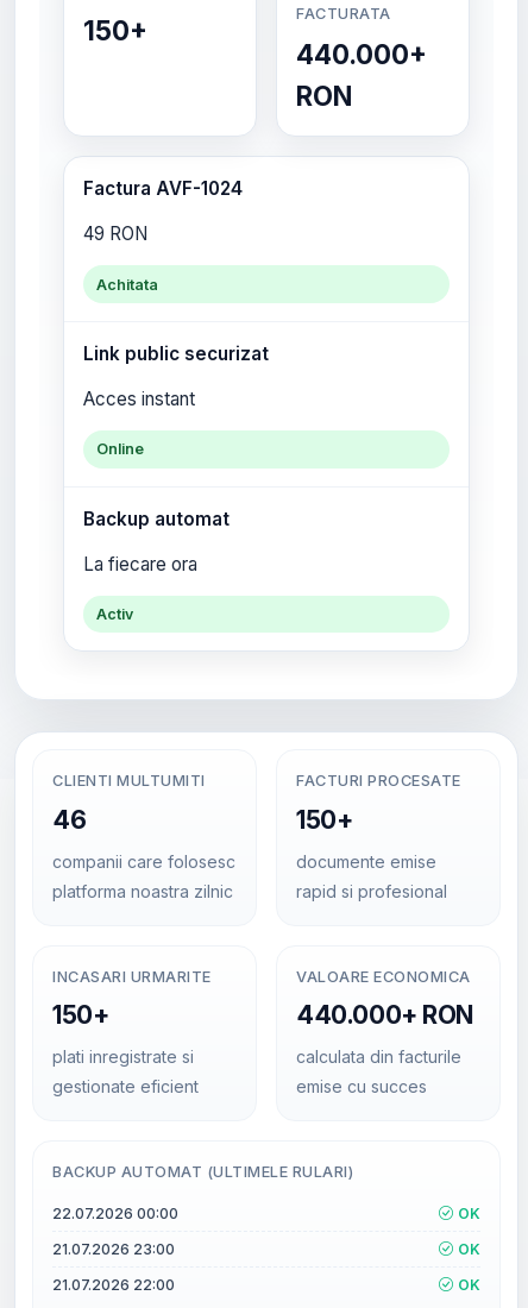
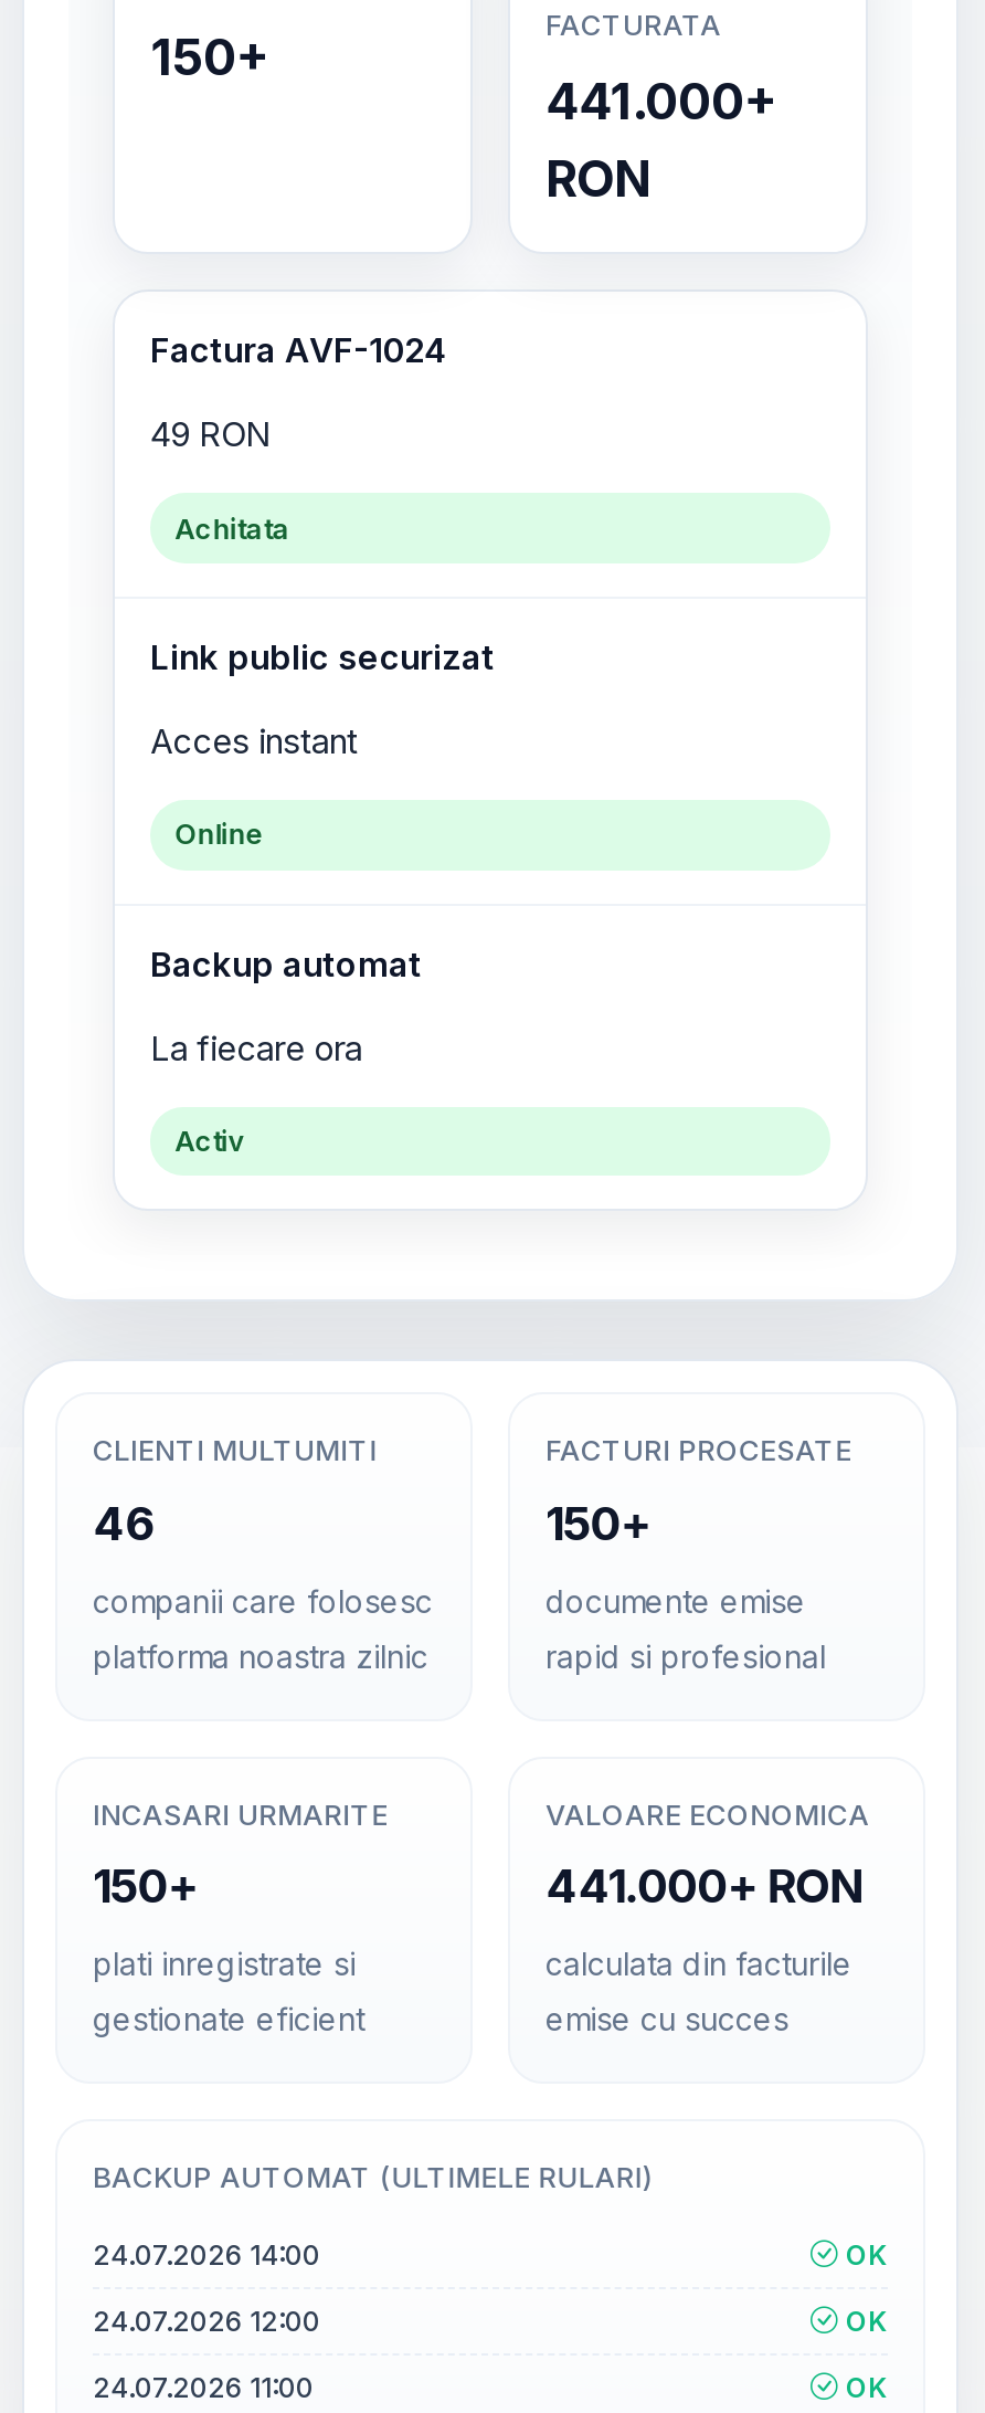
[296,38,427,70] 440.000+ -> [546,71,777,131] 441.000+
[296,1000,473,1030] 440.000+ RON -> [546,1859,861,1914] 441.000+ RON
[52,1204,178,1222] 22.07.2026 00:00 -> [93,2238,320,2271] 24.07.2026 14:00
[52,1240,175,1258] 21.07.2026 23:00 -> [93,2304,320,2337] 24.07.2026 12:00
[52,1276,175,1293] 21.07.2026 22:00 -> [93,2371,314,2404] 24.07.2026 11:00

